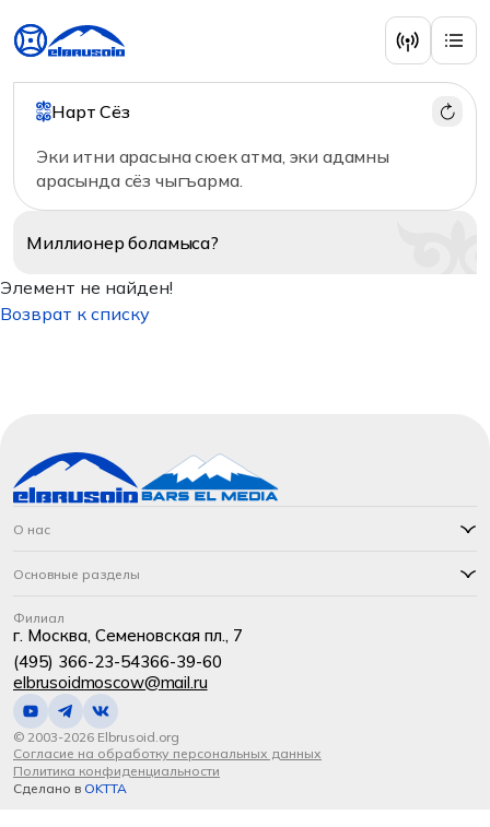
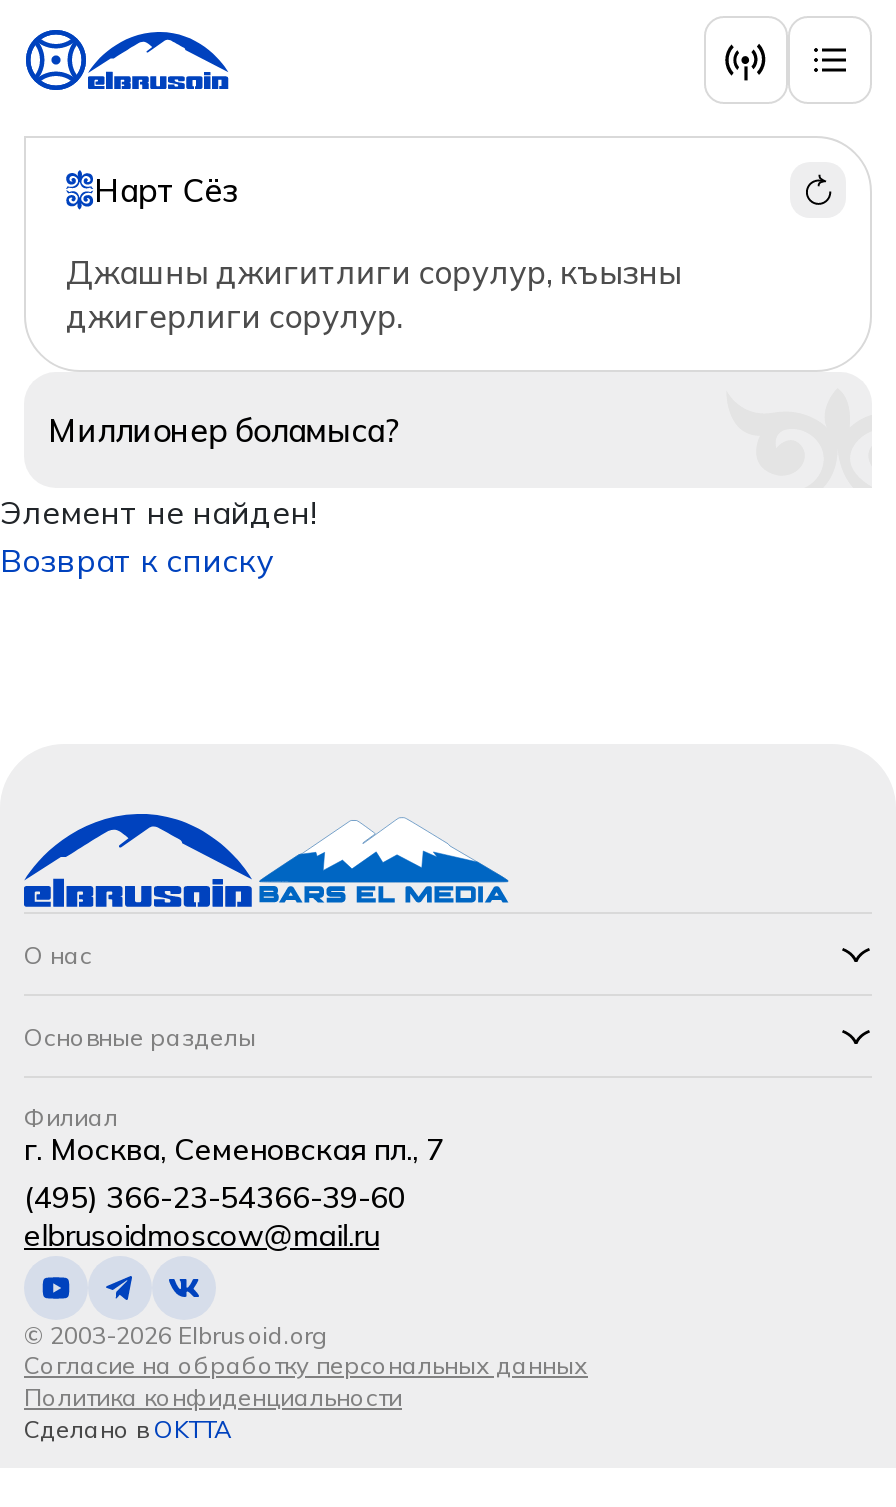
[36,145,389,191] Эки итни арасына сюек атма, эки адамны | арасында сёз чыгъарма. -> [66,252,681,336] Джашны джигитлиги сорулур, къызны | джигерлиги сорулур.

